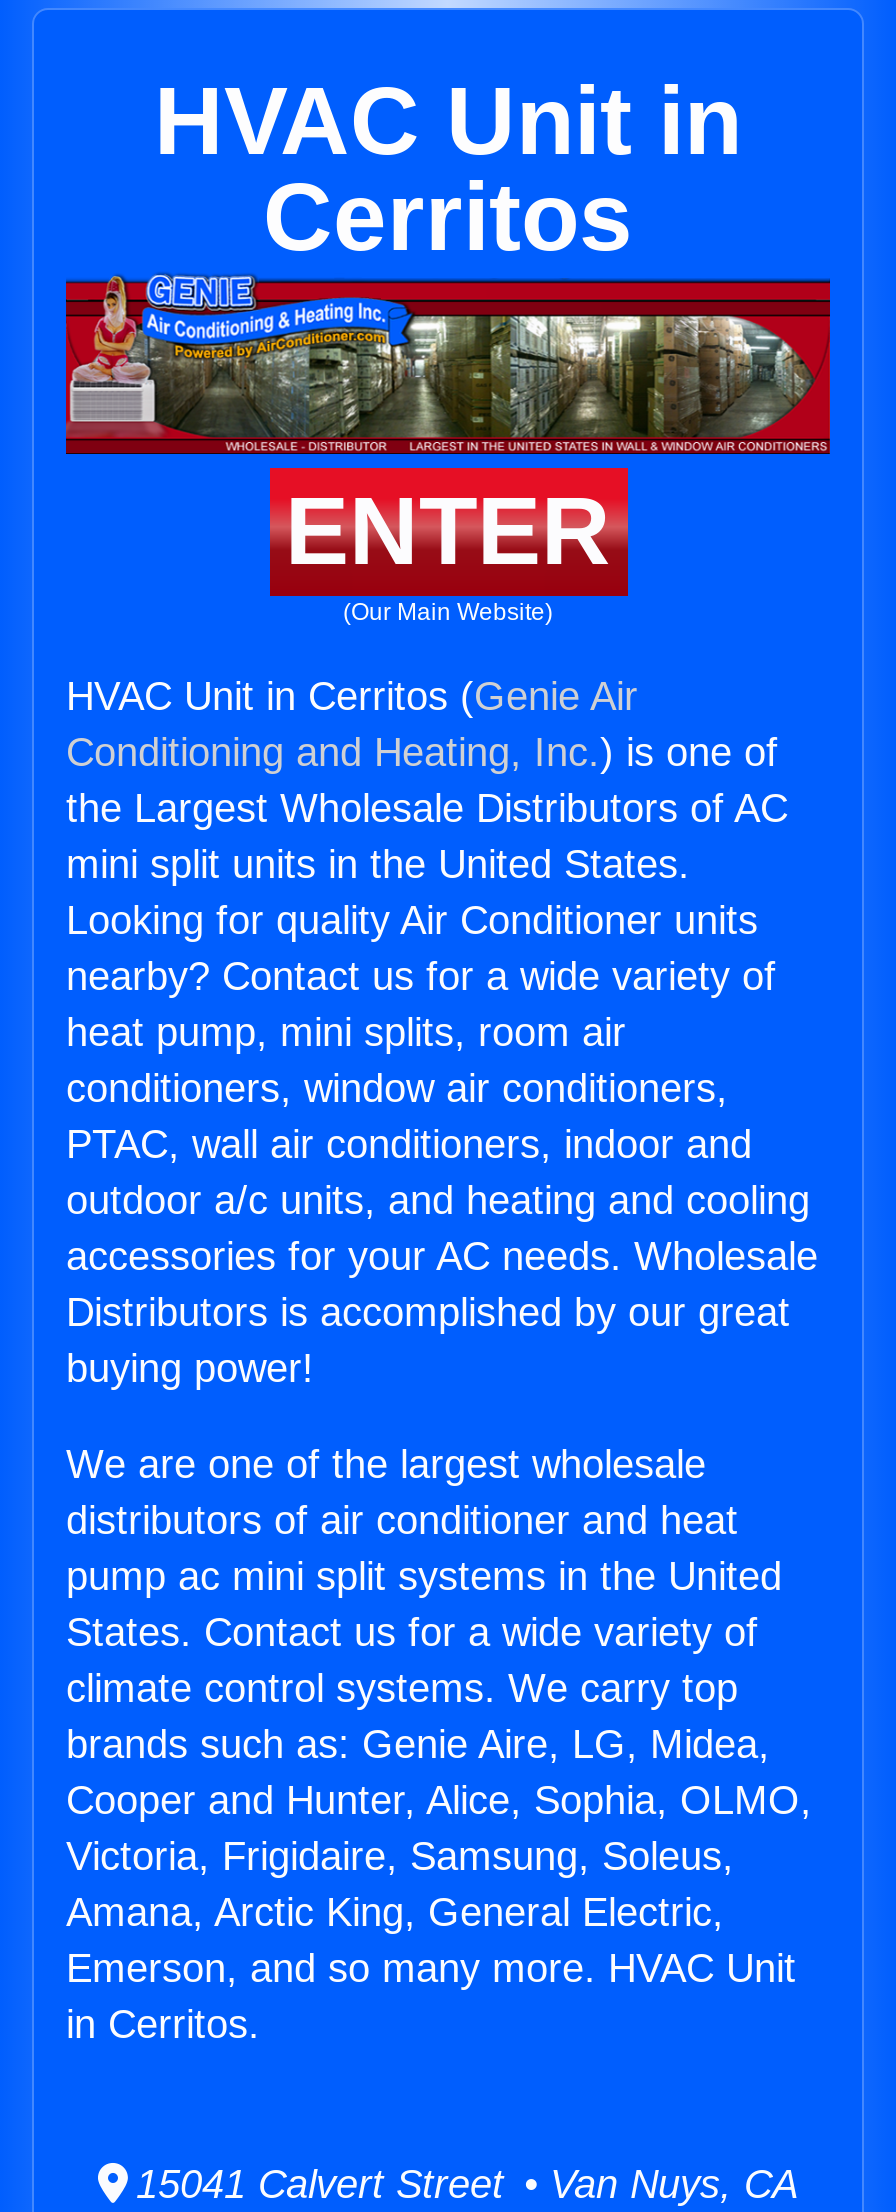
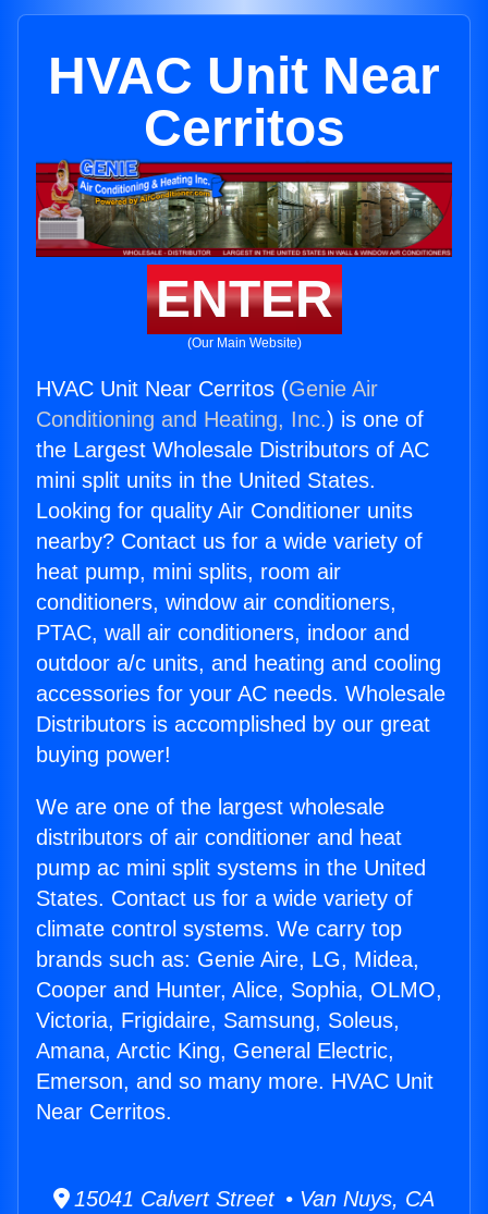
[154,68,742,174] HVAC Unit in -> [48,47,440,105] HVAC Unit Near
[66,674,638,718] HVAC Unit in Cerritos (Genie Air -> [36,377,378,401] HVAC Unit Near Cerritos (Genie Air
[66,2002,260,2046] in Cerritos. -> [36,1100,172,1124] Near Cerritos.

